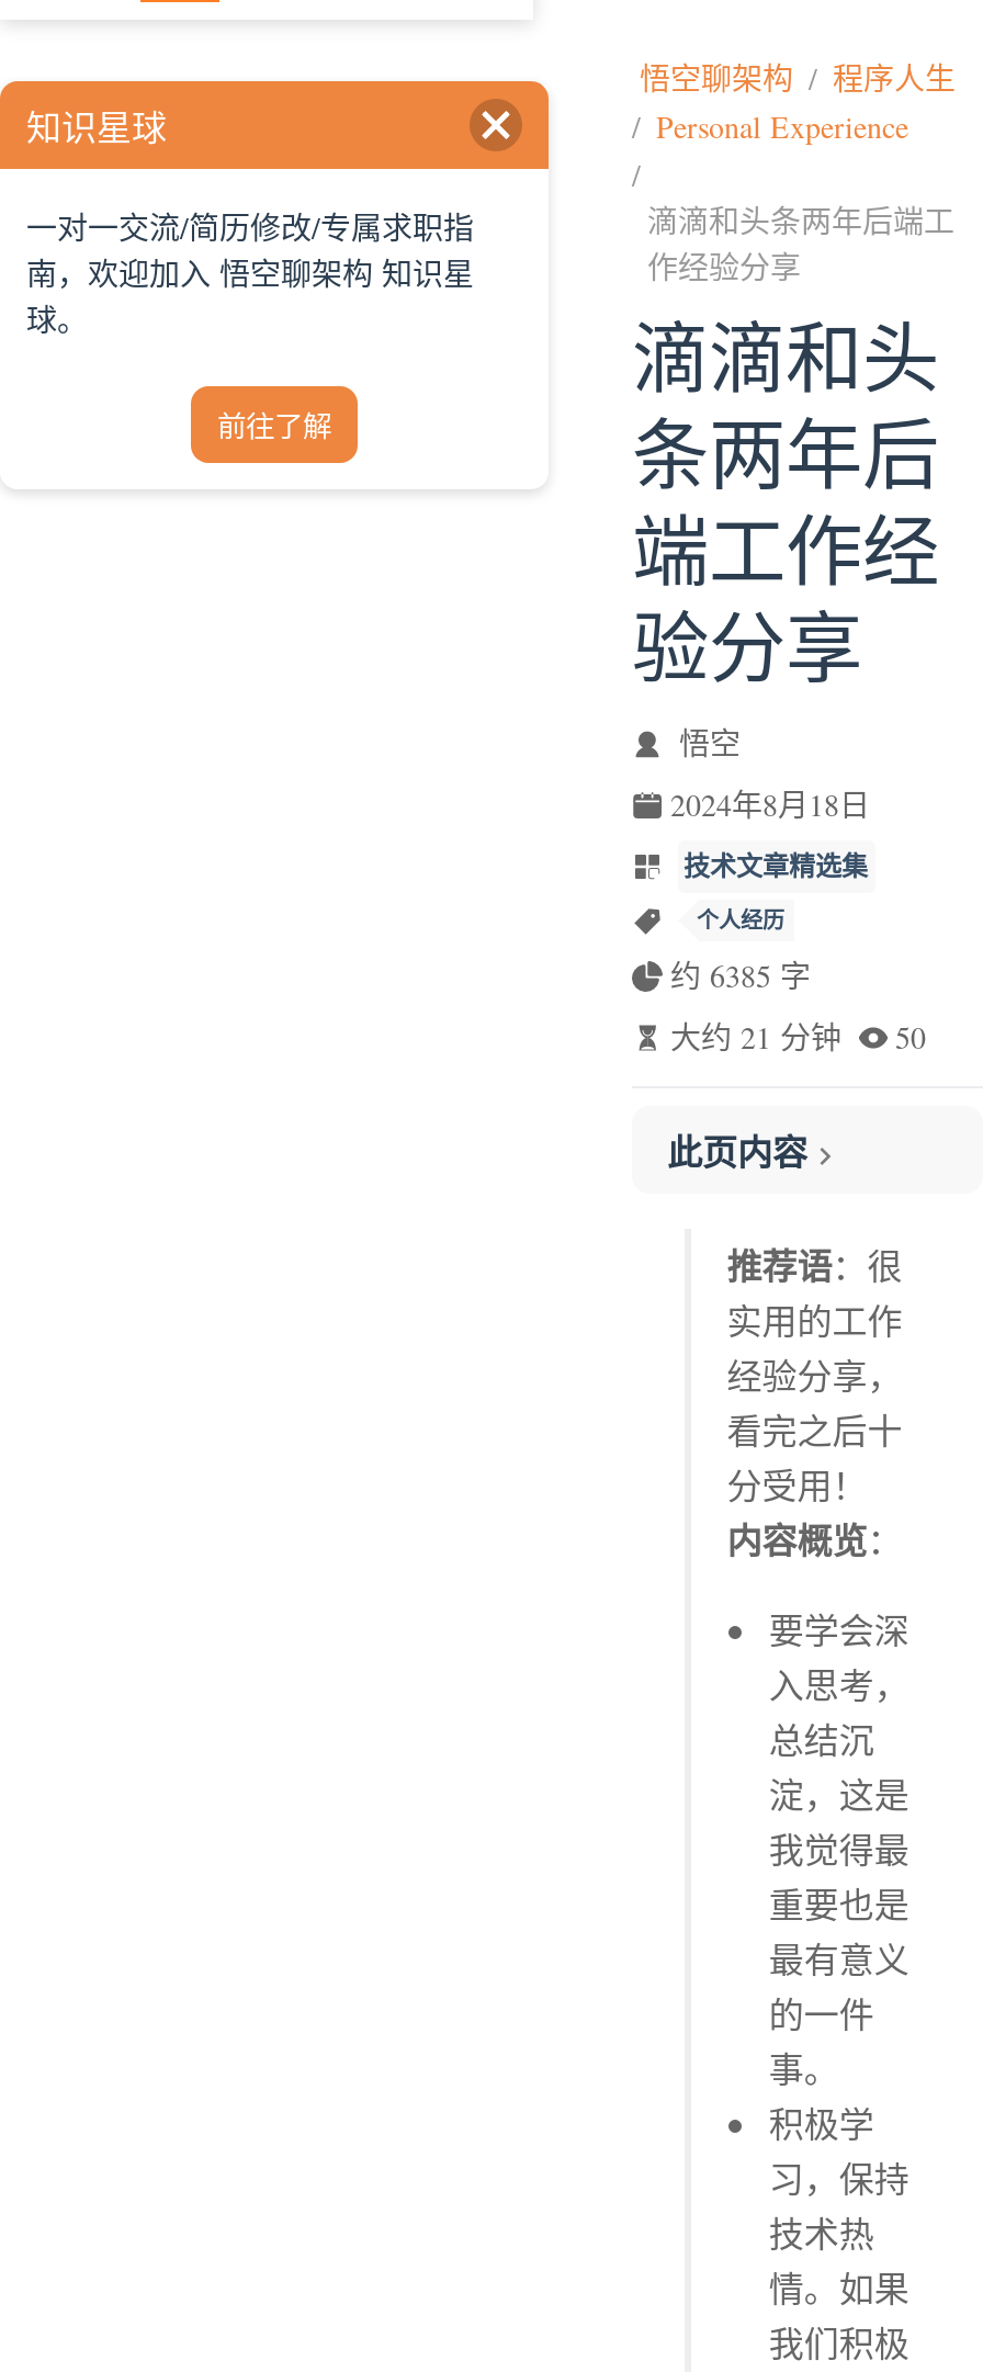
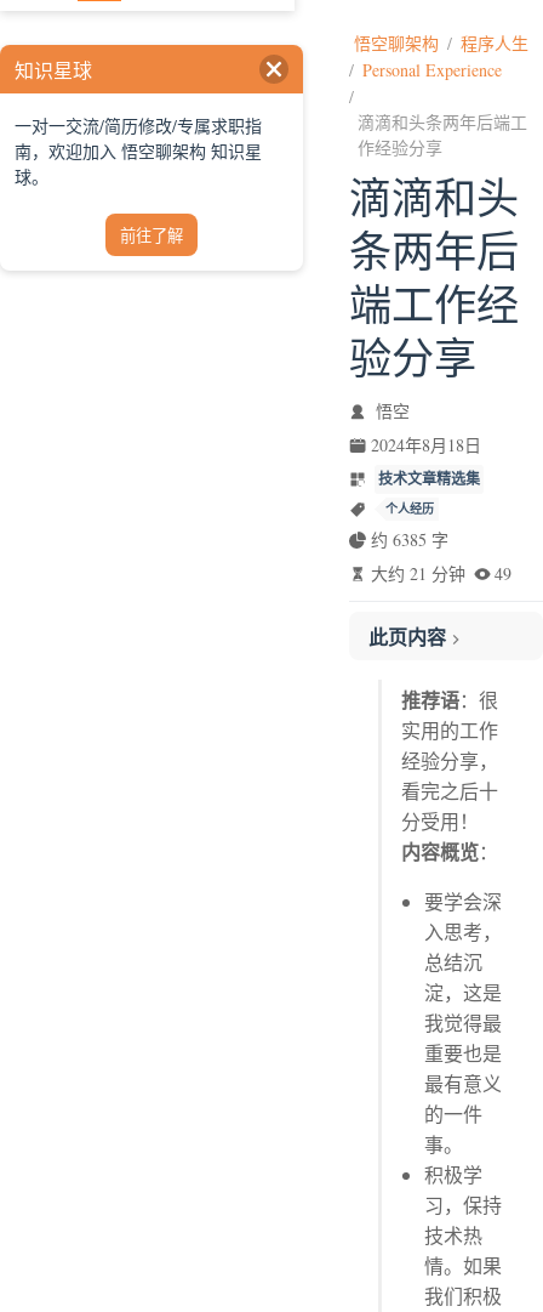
[670,1016,926,1058] 大约 21 分钟 50 -> [370,562,511,585] 大约 21 分钟 49

